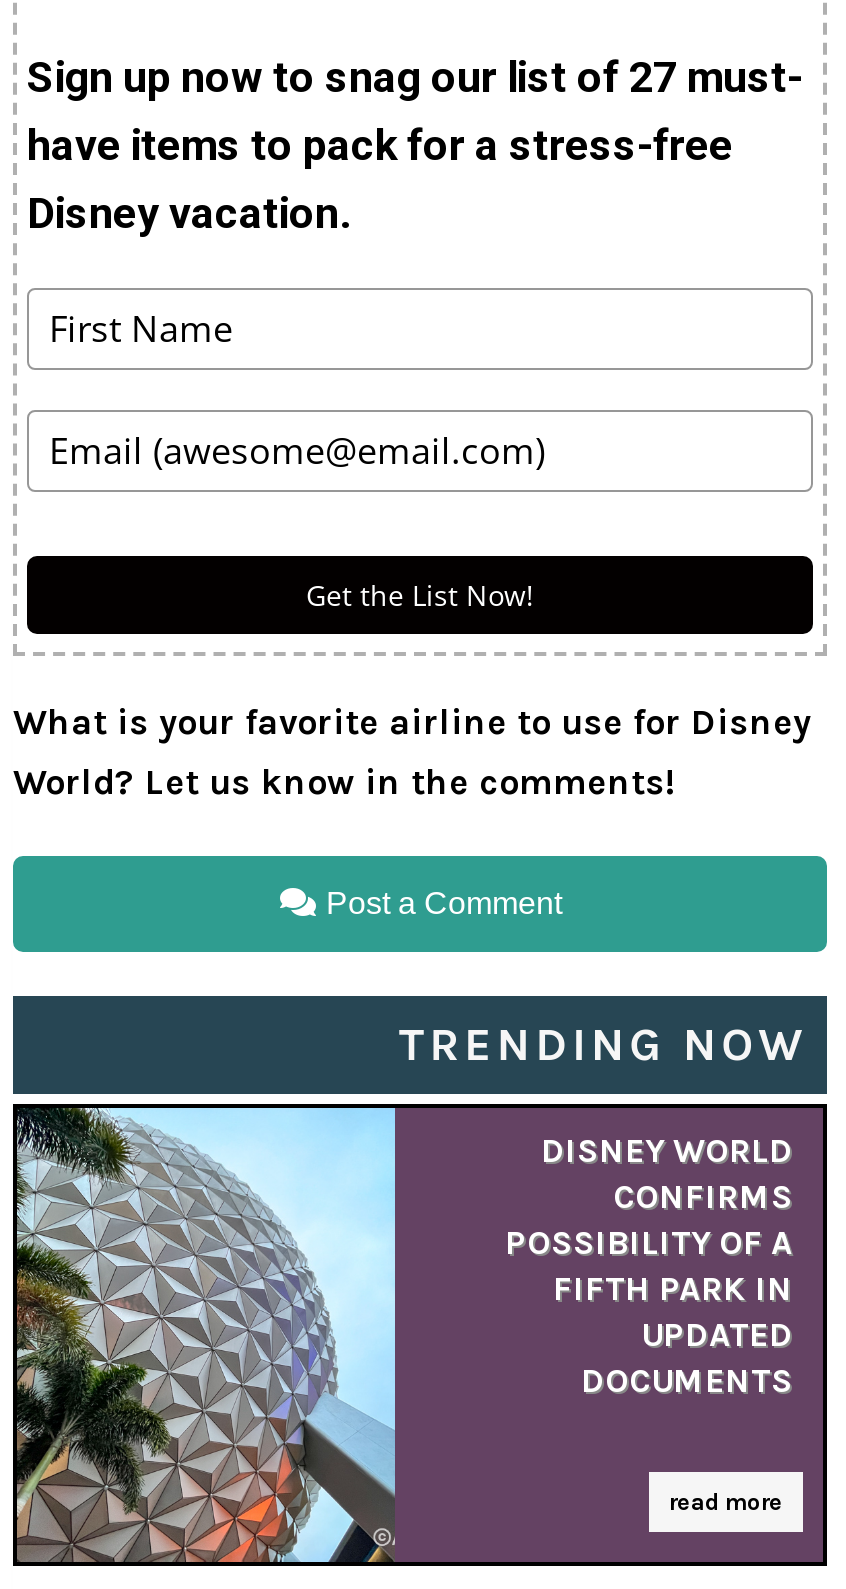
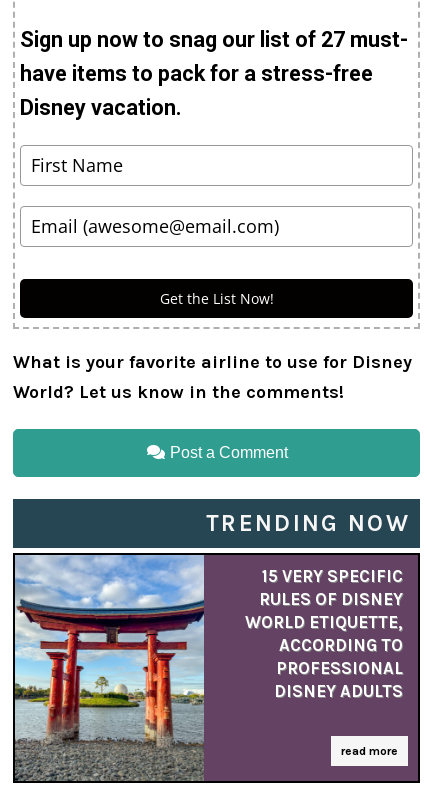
[15,1093,823,1569] [image] | DISNEY WORLD | CONFIRMS | POSSIBILITY OF A | FIFTH PARK IN | UPDATED | DOCUMENTS -> [14,552,403,784] [image] | 15 VERY SPECIFIC | RULES OF DISNEY | WORLD ETIQUETTE, | ACCORDING TO | PROFESSIONAL | DISNEY ADULTS

